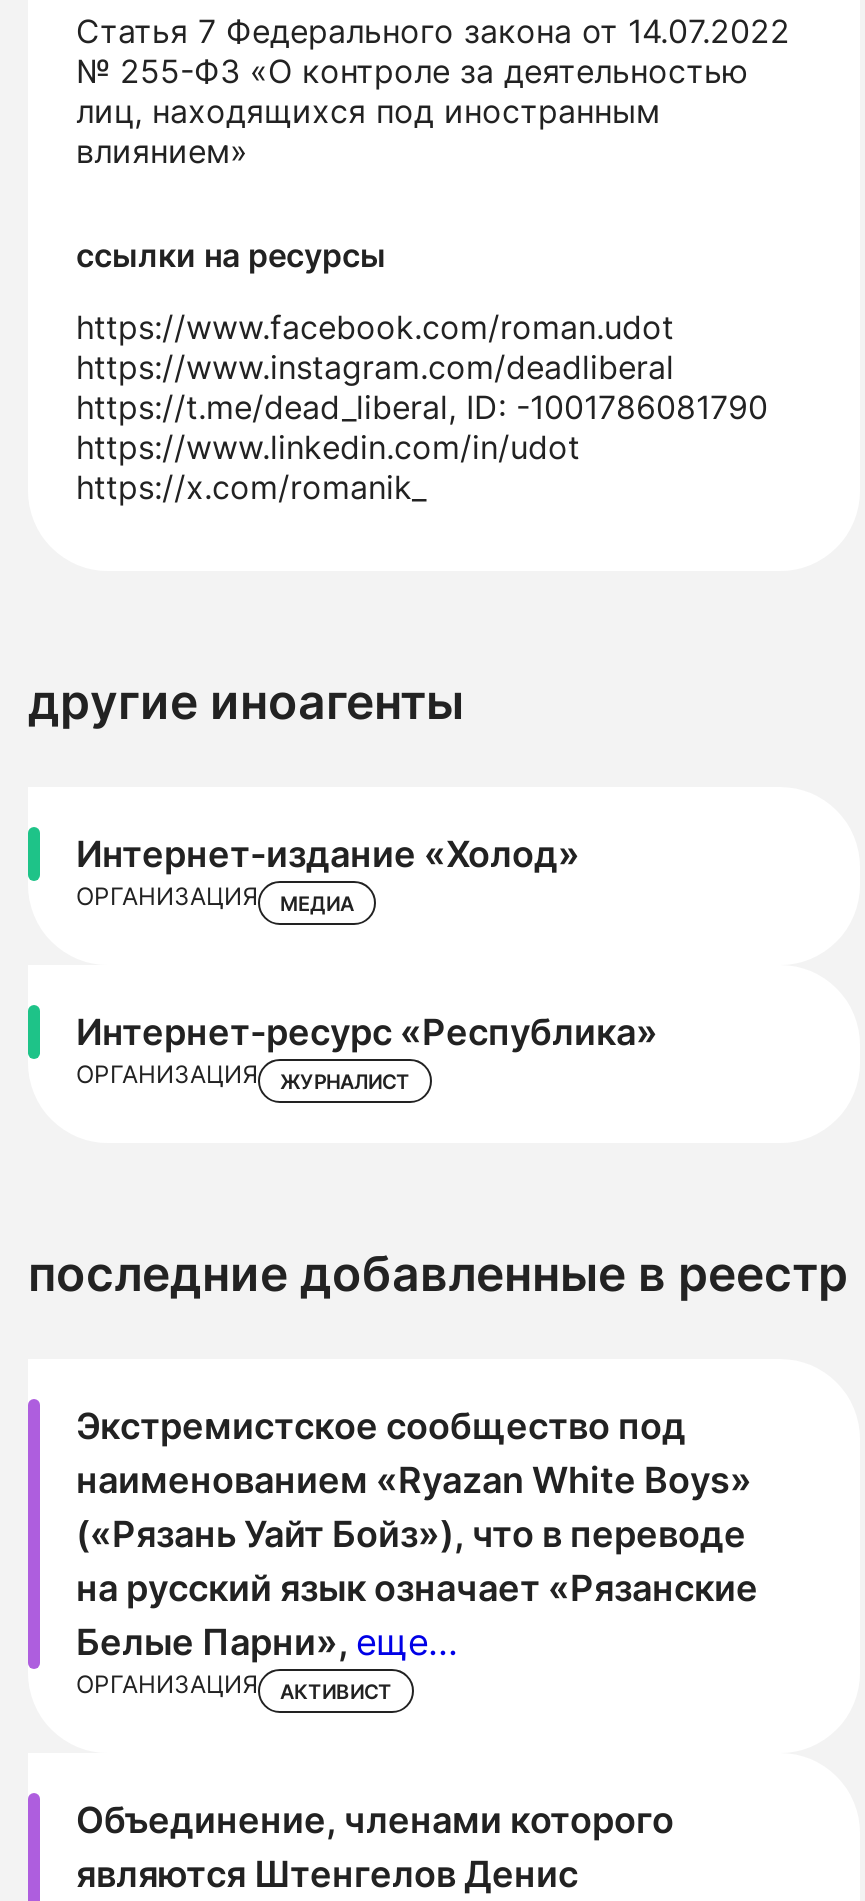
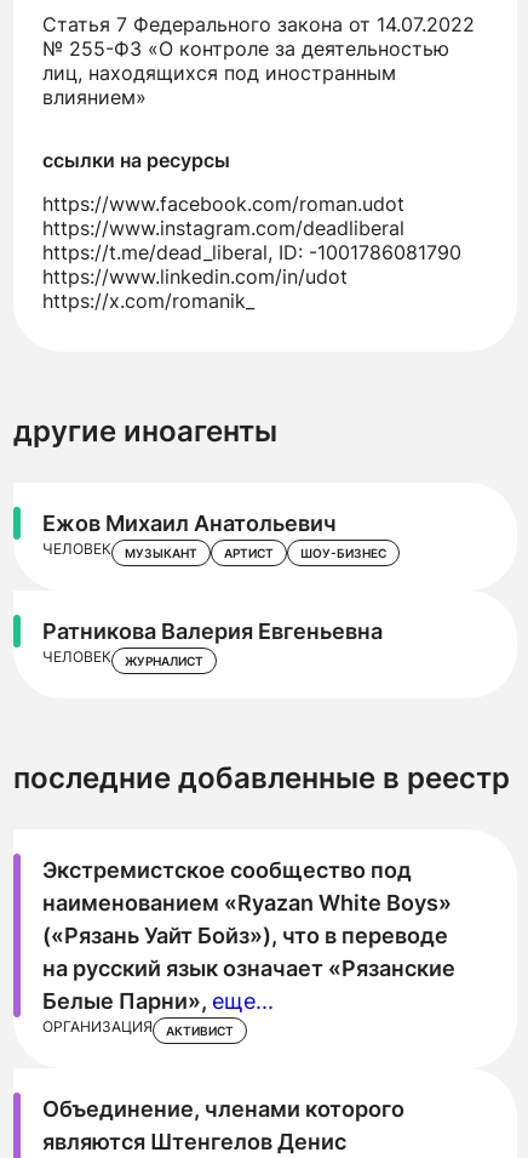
[76,832,580,914] Интернет-издание «Холод» | ОРГАНИЗАЦИЯ | МЕДИА -> [42,510,386,560] Ежов Михаил Анатольевич | ЧЕЛОВЕК | МУЗЫКАНТ | АРТИСТ | ШОУ-БИЗНЕС
[76,1010,658,1088] Интернет-ресурс «Республика» | ОРГАНИЗАЦИЯ -> [42,618,383,665] Ратникова Валерия Евгеньевна | ЧЕЛОВЕК

